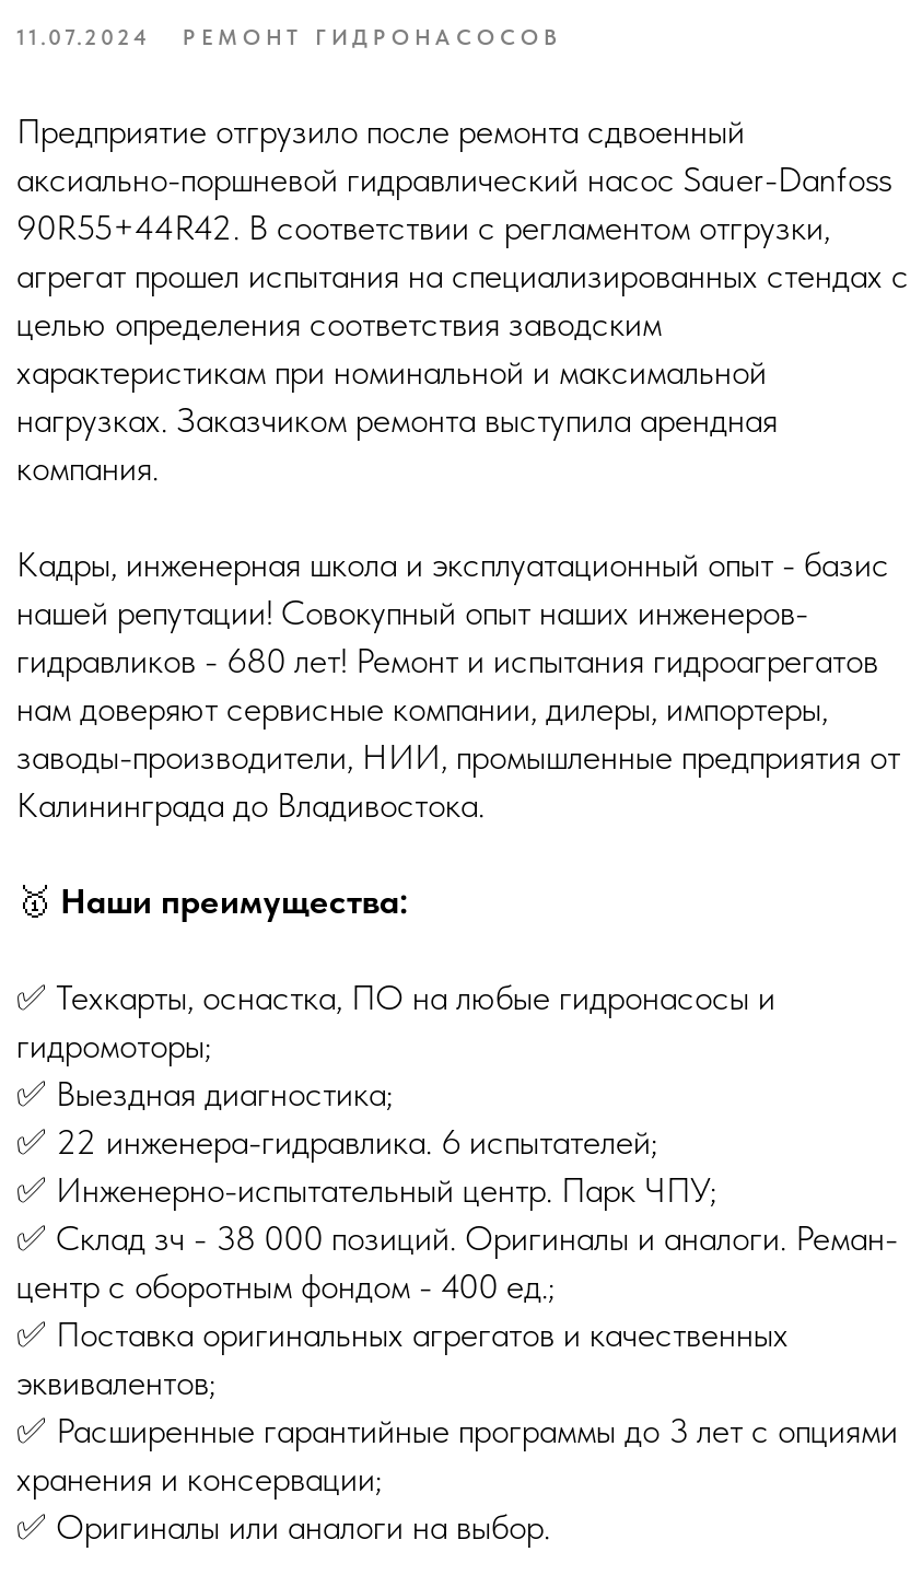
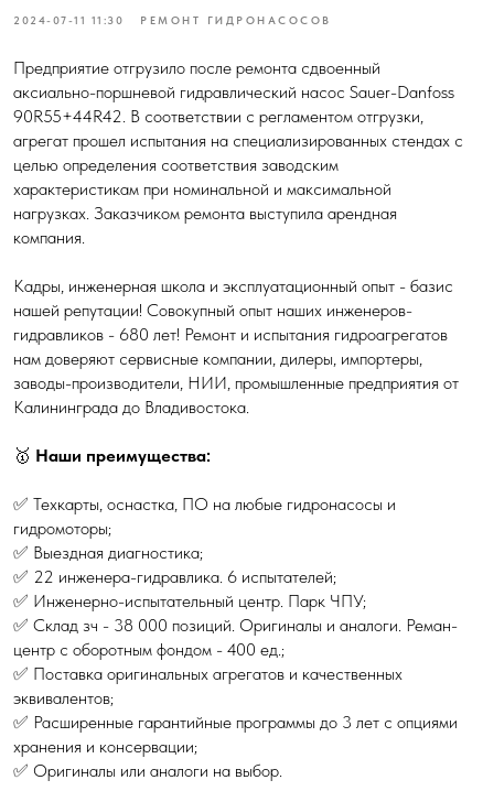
[16,22,562,48] 11.07.2024 РЕМОНТ ГИДРОНАСОСОВ -> [13,13,331,26] 2024-07-11 11:30 РЕМОНТ ГИДРОНАСОСОВ

